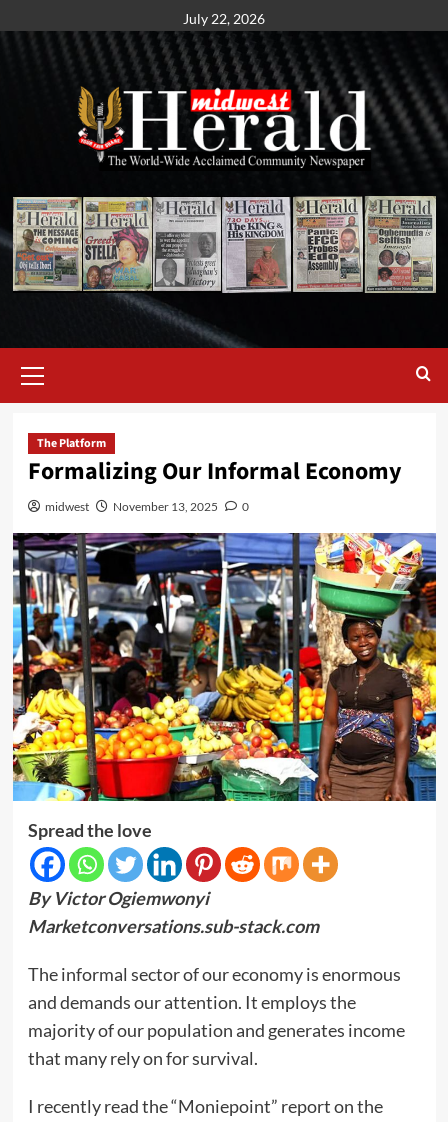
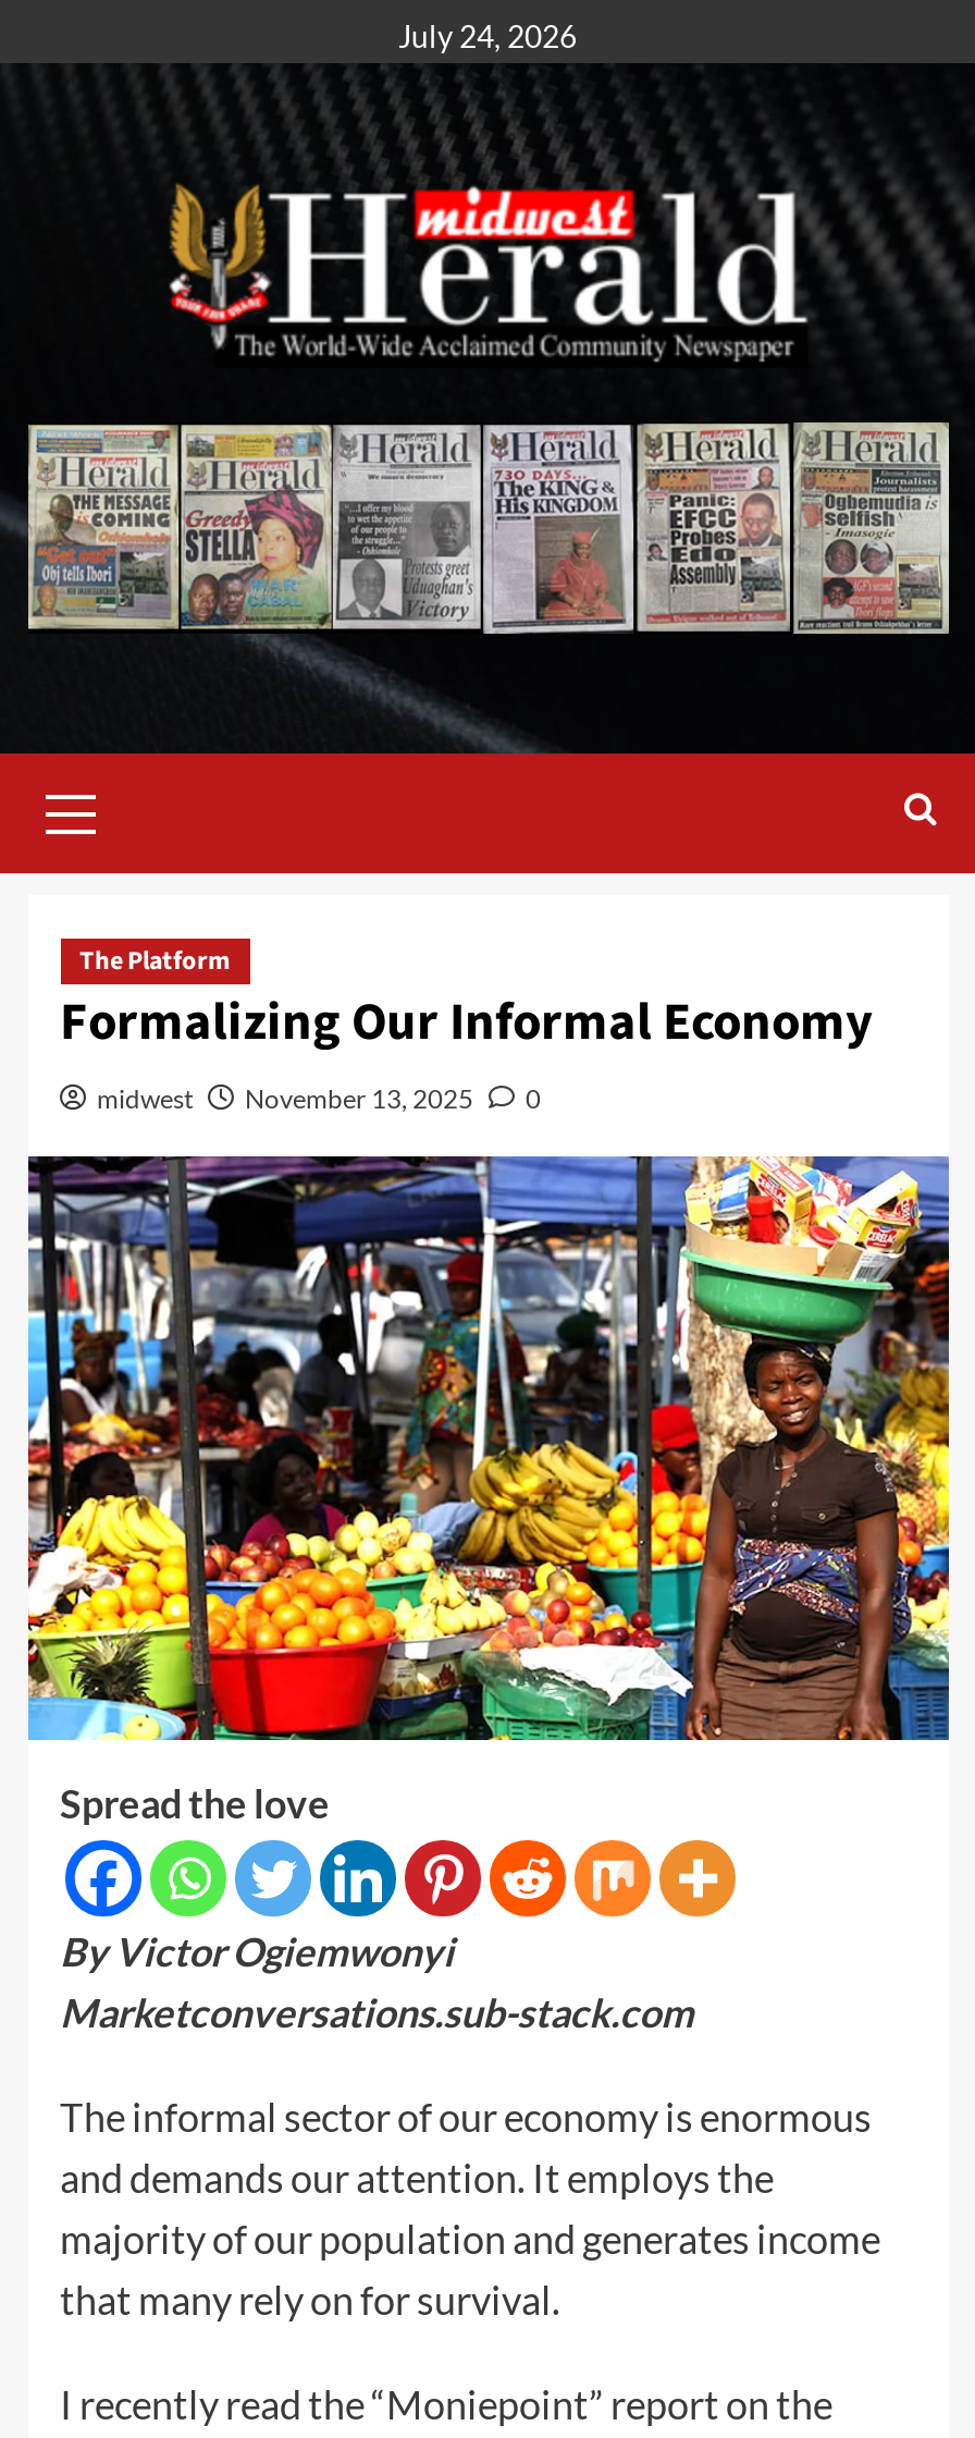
[183,10,265,27] July 22, 2026 -> [398,17,577,54] July 24, 2026

